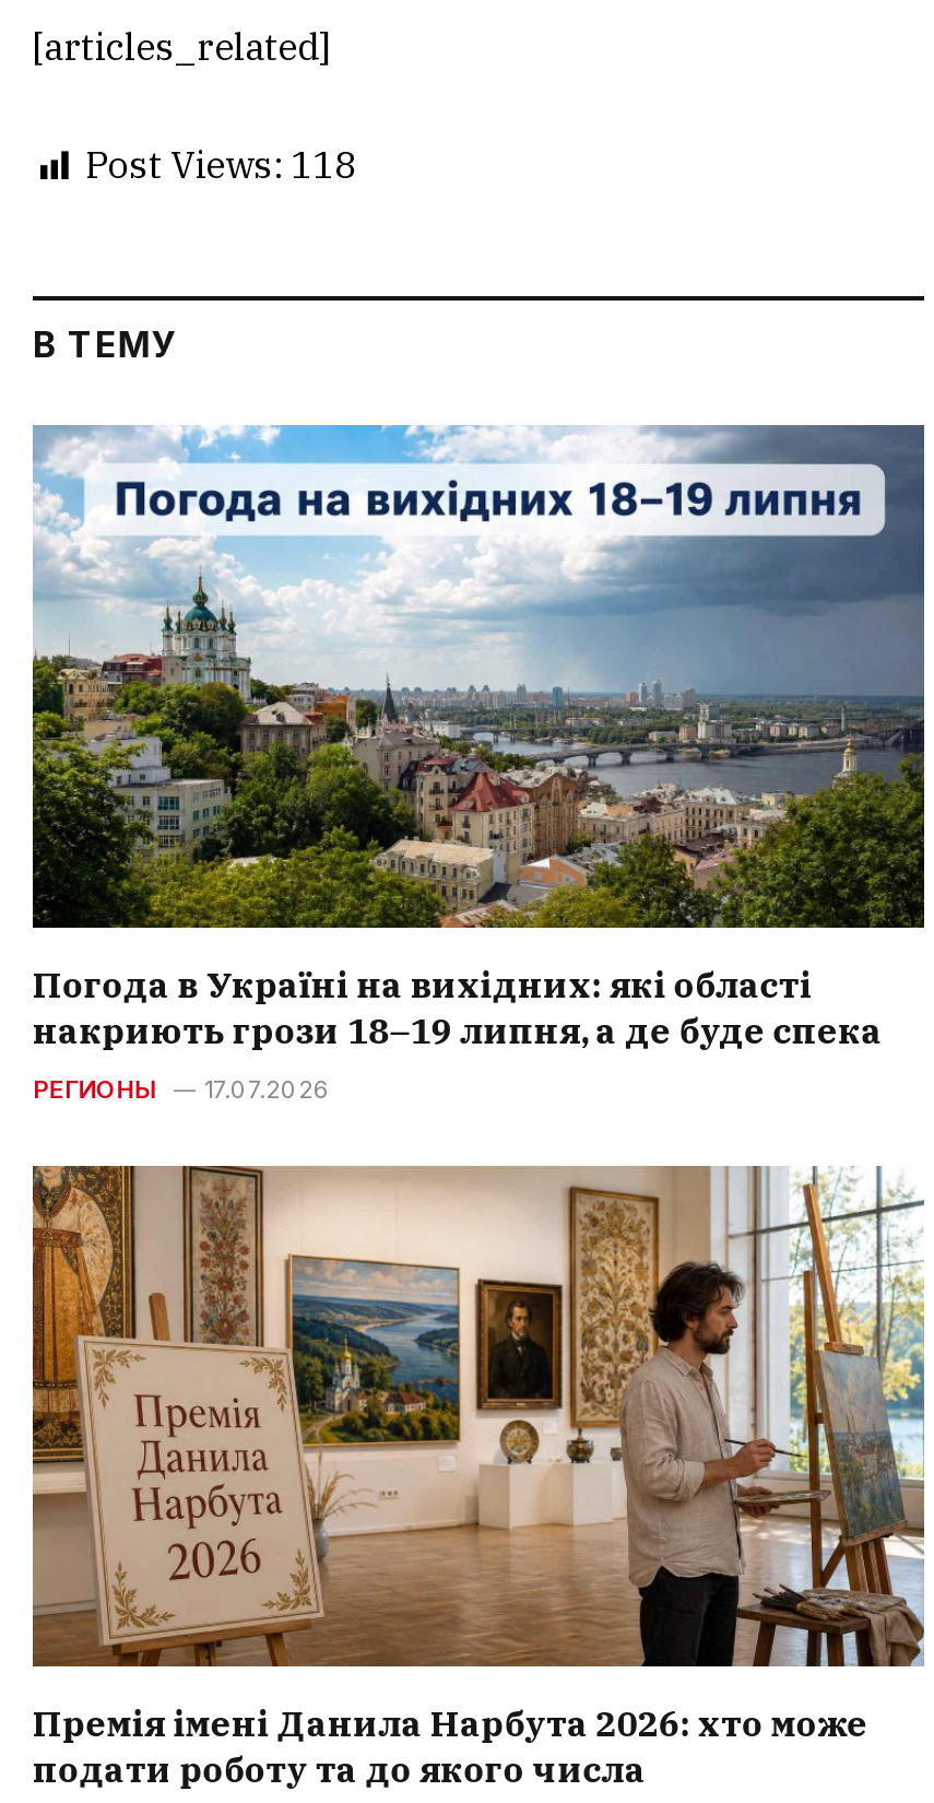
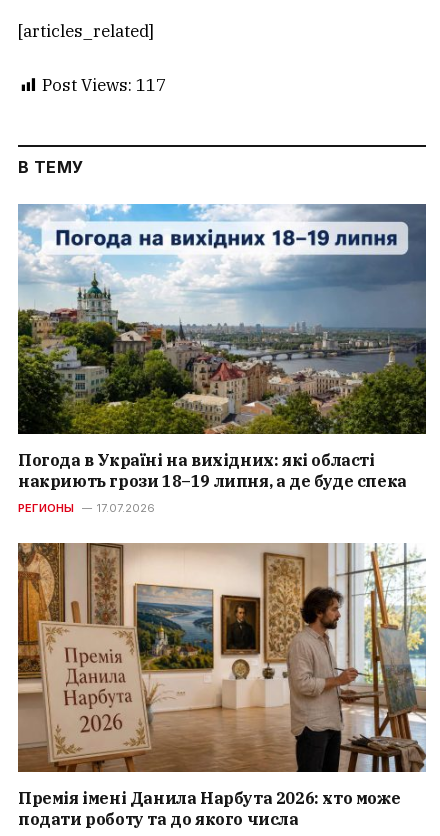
[85,141,356,189] Post Views: 118 -> [42,74,166,96] Post Views: 117

